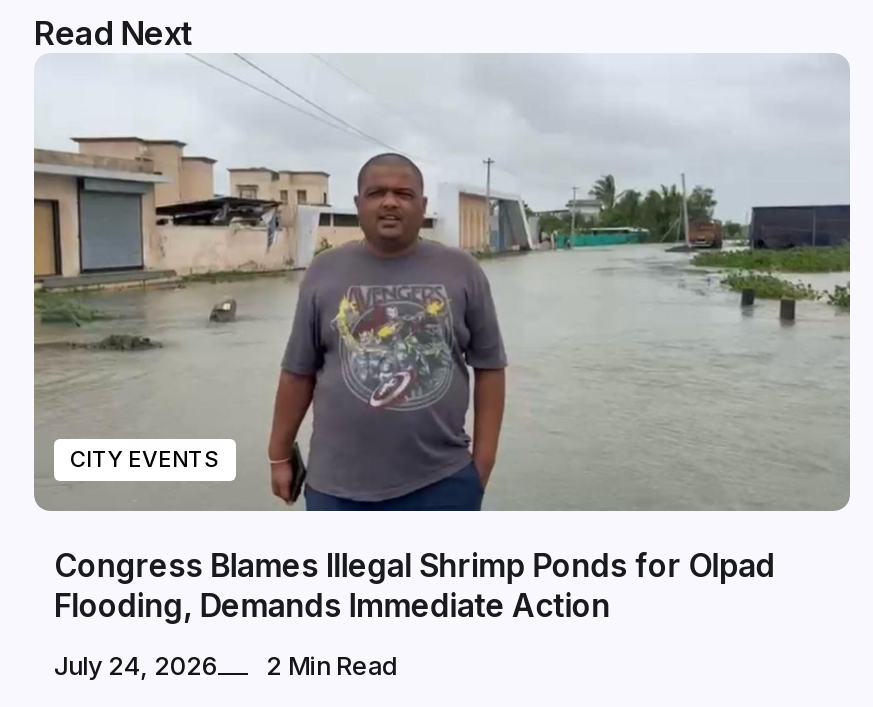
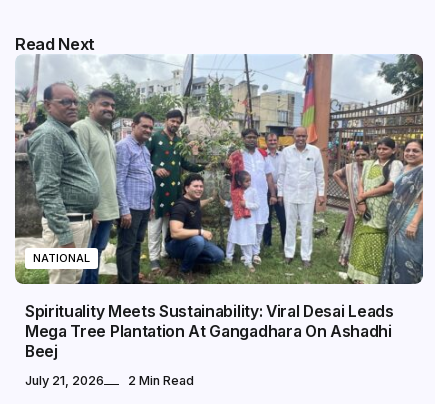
[34,51,852,511] [image] | CITY EVENTS -> [14,53,424,285] [image] | NATIONAL
[54,547,775,625] Congress Blames Illegal Shrimp Ponds for Olpad | Flooding, Demands Immediate Action -> [25,302,394,361] Spirituality Meets Sustainability: Viral Desai Leads | Mega Tree Plantation At Gangadhara On Ashadhi | Beej
[54,650,398,680] July 24, 2026 2 Min Read -> [25,373,194,388] July 21, 2026 2 Min Read

